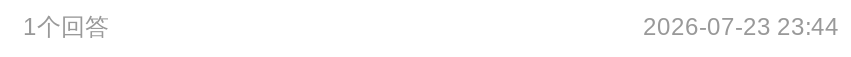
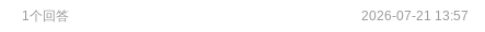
[643,13,839,41] 2026-07-23 23:44 -> [361,9,469,23] 2026-07-21 13:57

